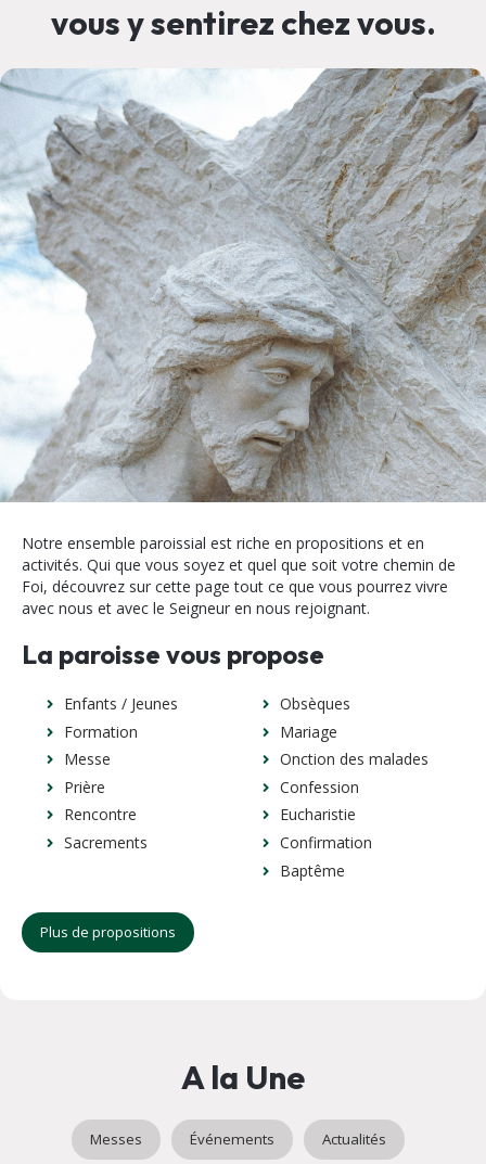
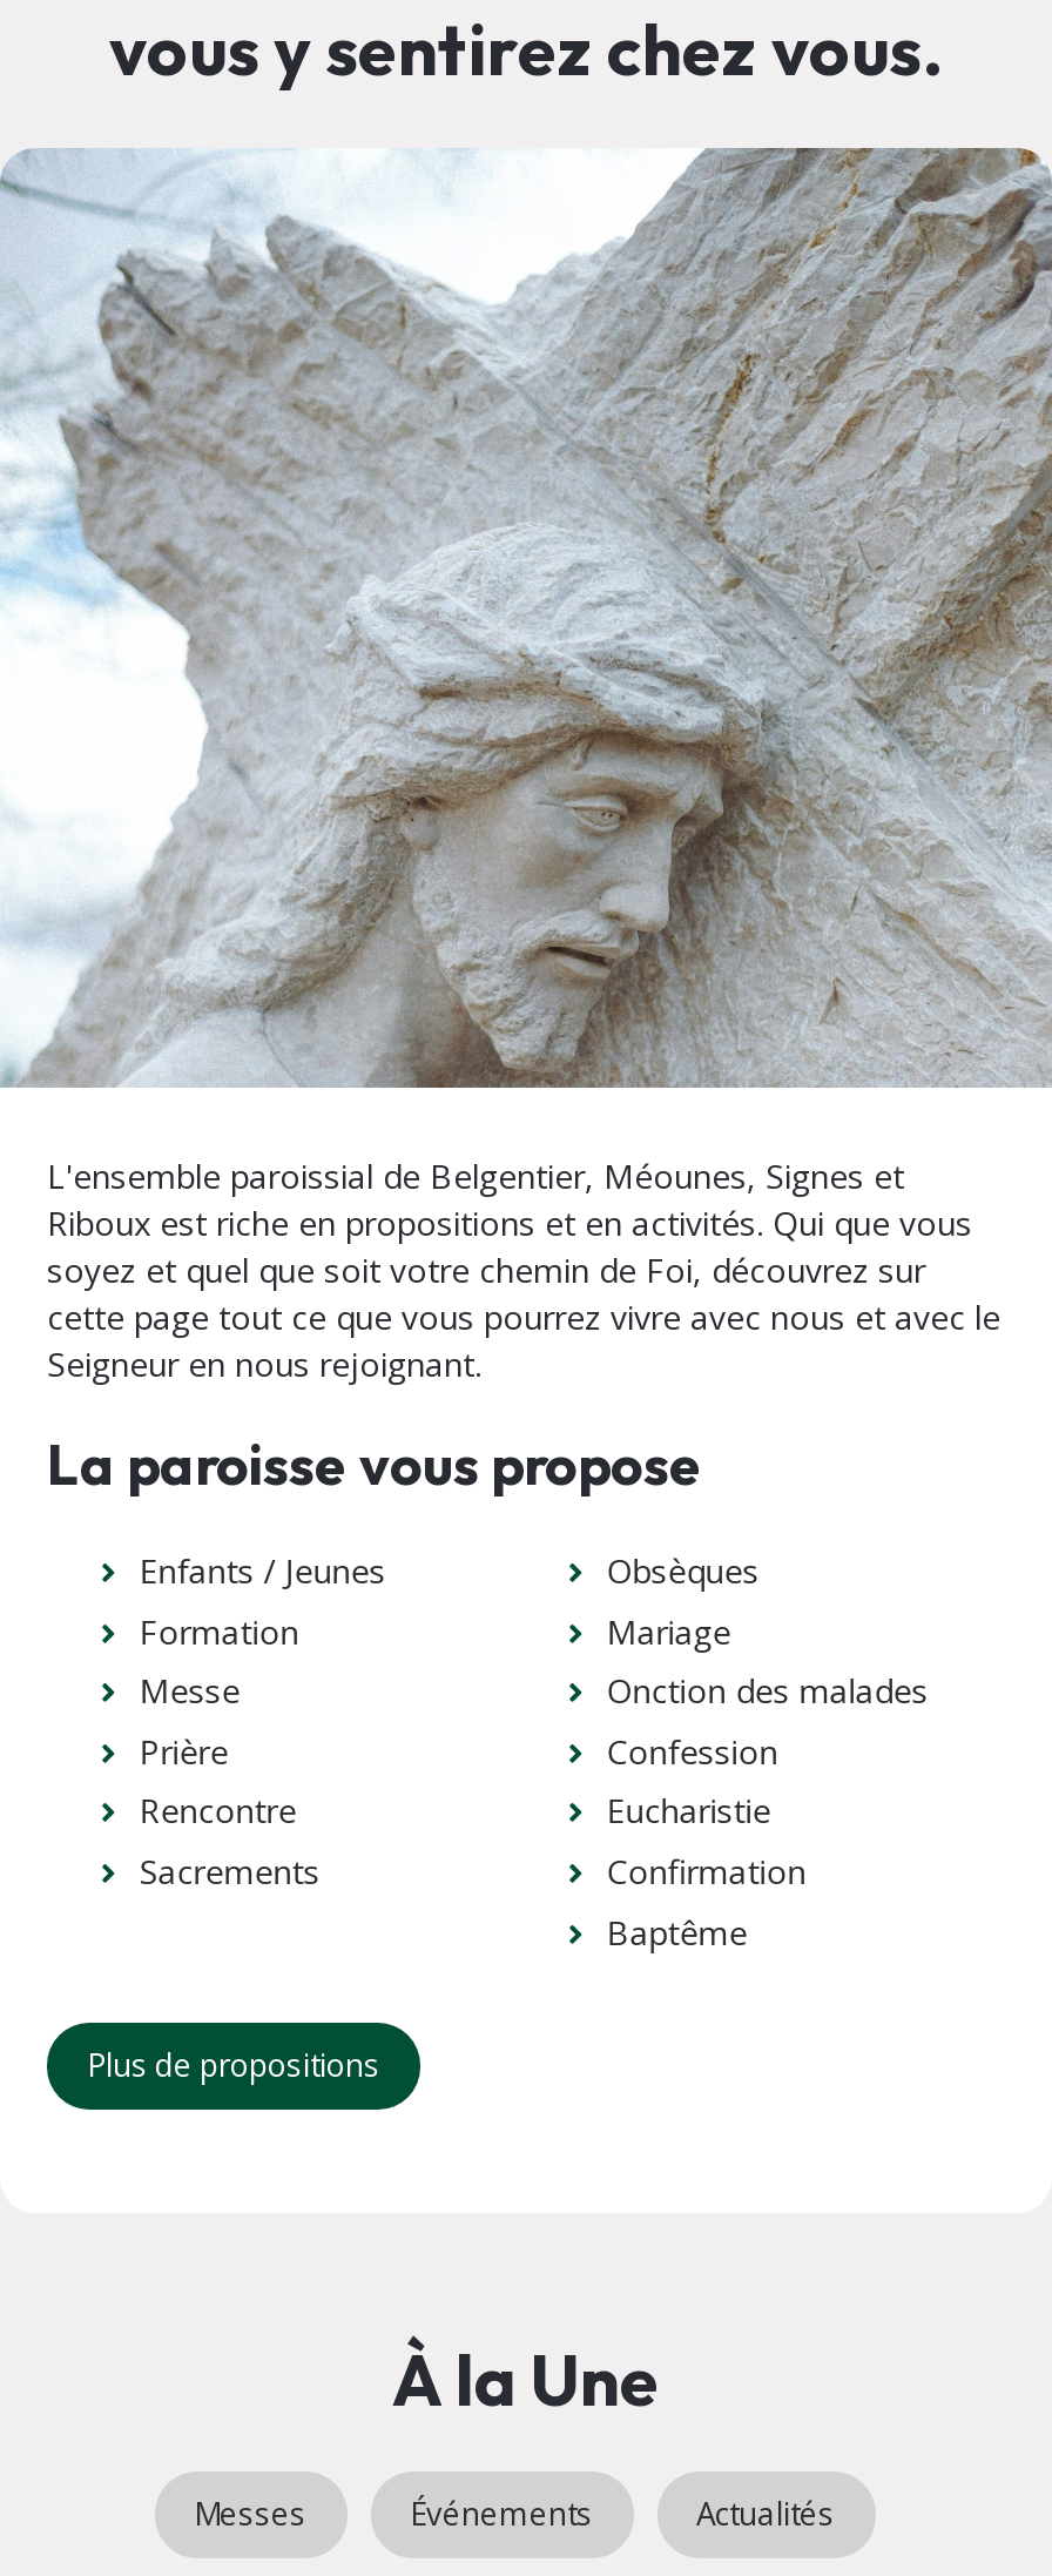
[22,533,456,619] Notre ensemble paroissial est riche en propositions et en | activités. Qui que vous soyez et quel que soit votre chemin de | Foi, découvrez sur cette page tout ce que vous pourrez vivre | avec nous et avec le Seigneur en nous rejoignant. -> [47,1154,1000,1387] L'ensemble paroissial de Belgentier, Méounes, Signes et | Riboux est riche en propositions et en activités. Qui que vous | soyez et quel que soit votre chemin de Foi, découvrez sur | cette page tout ce que vous pourrez vivre avec nous et avec le | Seigneur en nous rejoignant.
[181,1057,305,1098] A la Une -> [392,2336,660,2425] À la Une

